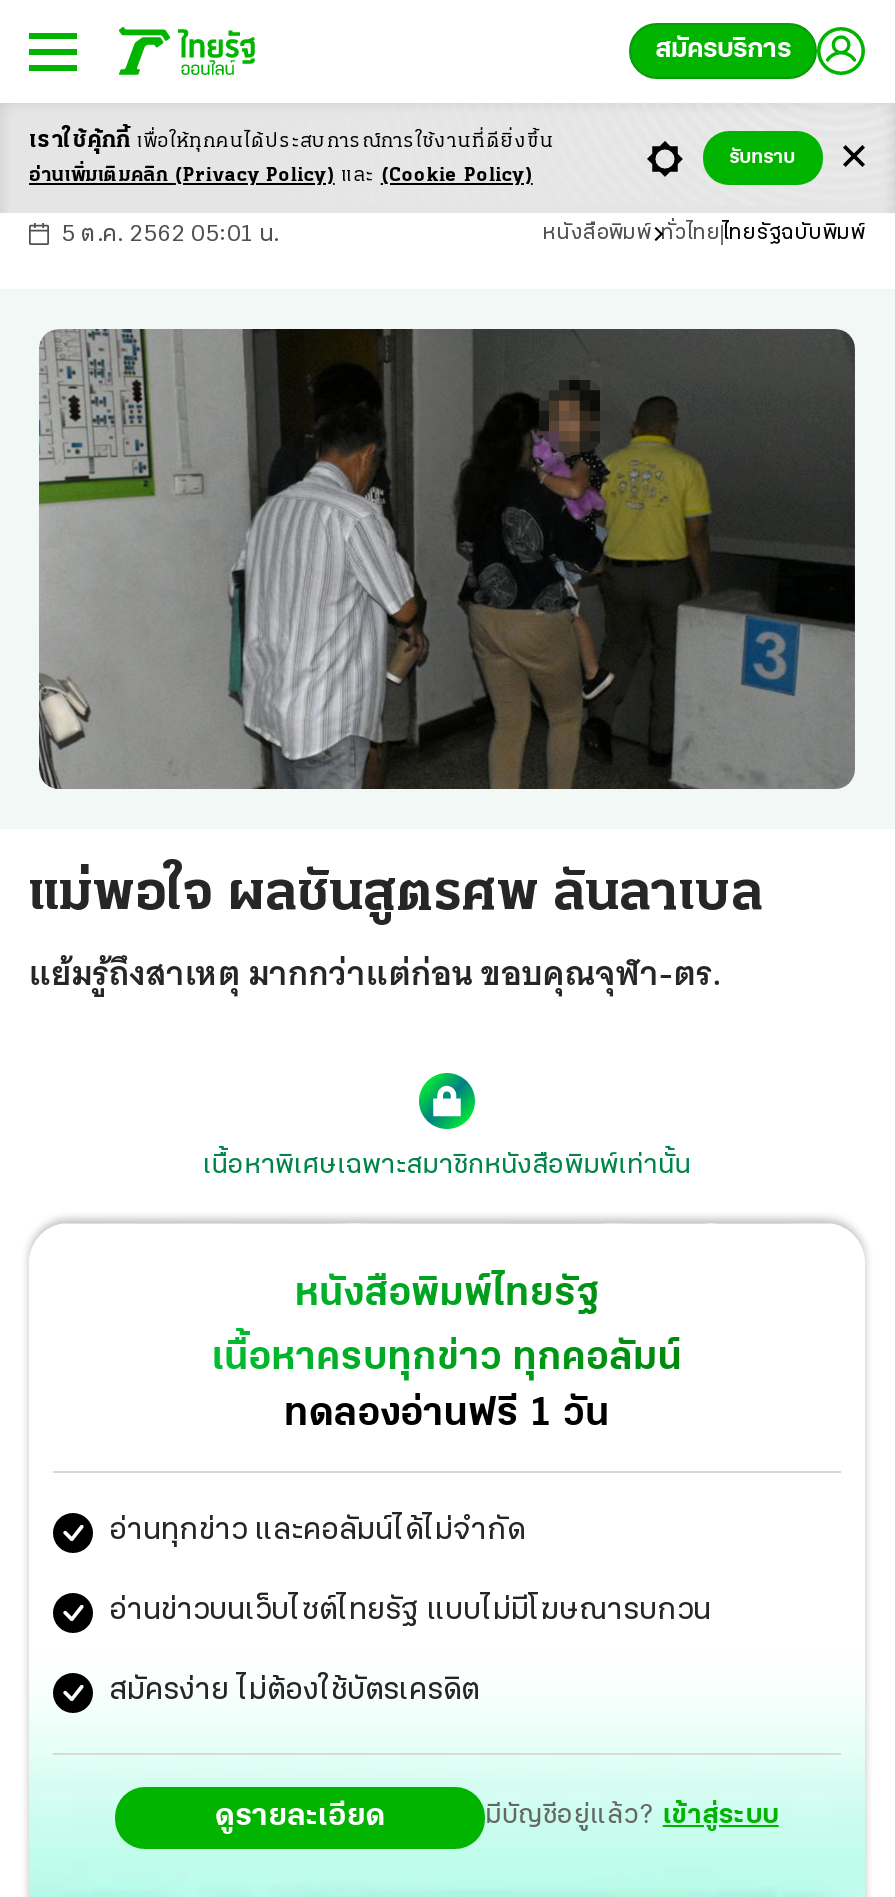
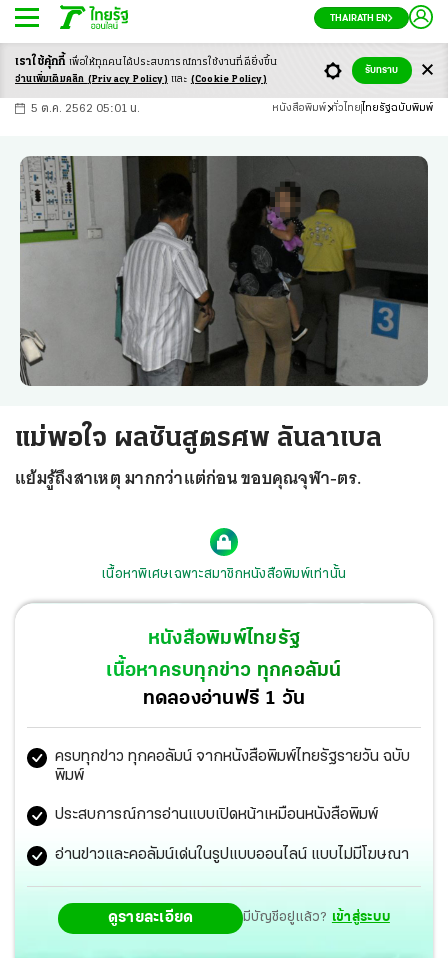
[655,35,791,65] สมัครบริการ -> [330,13,388,24] THAIRATH EN
[109,1514,525,1546] อ่านทุกข่าว และคอลัมน์ได้ไม่จำกัด -> [55,748,410,783] ครบทุกข่าว ทุกคอลัมน์ จากหนังสือพิมพ์ไทยรัฐรายวัน ฉบับ | พิมพ์
[109,1594,711,1626] อ่านข่าวบนเว็บไซต์ไทยรัฐ แบบไม่มีโฆษณารบกวน -> [55,806,378,822] ประสบการณ์การอ่านแบบเปิดหน้าเหมือนหนังสือพิมพ์
[109,1674,479,1706] สมัครง่าย ไม่ต้องใช้บัตรเครดิต -> [55,846,409,862] อ่านข่าวและคอลัมน์เด่นในรูปแบบออนไลน์ แบบไม่มีโฆษณา

